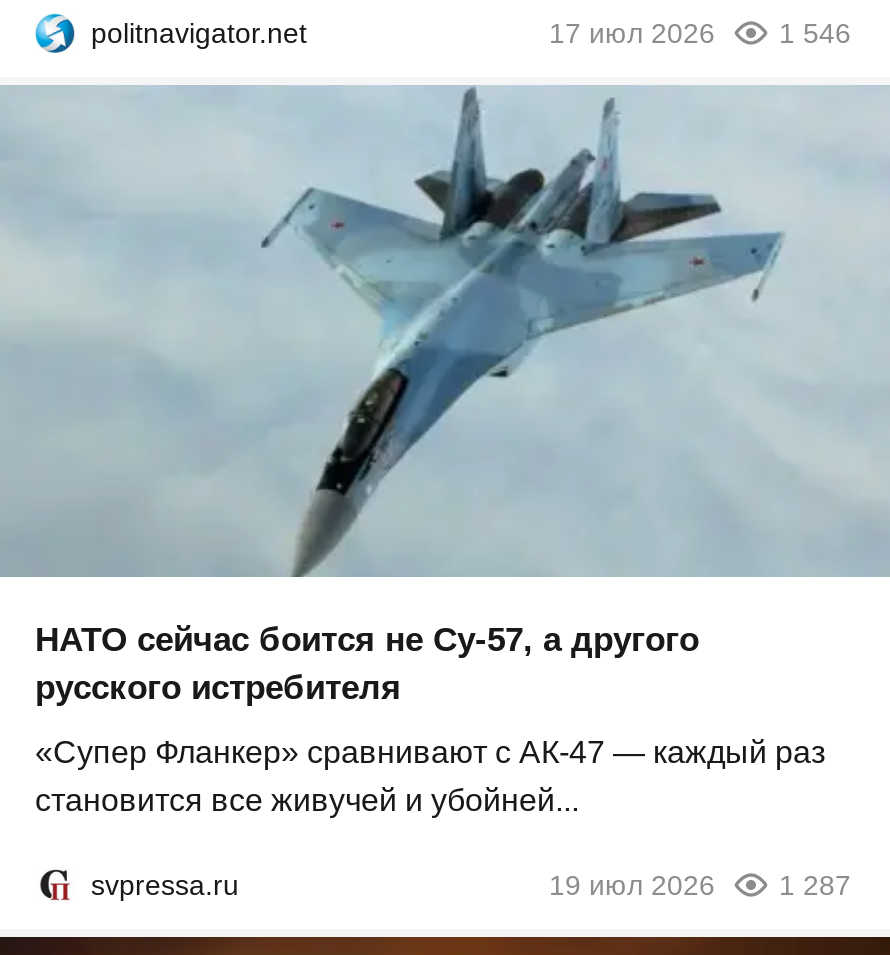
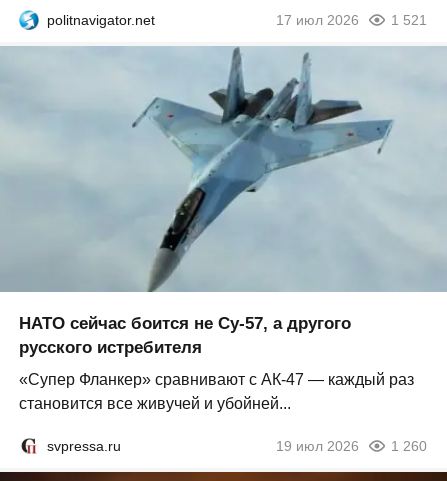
[779,17,851,49] 1 546 -> [391,12,427,28] 1 521
[549,870,851,902] 19 июл 2026 1 287 -> [276,438,427,454] 19 июл 2026 1 260

